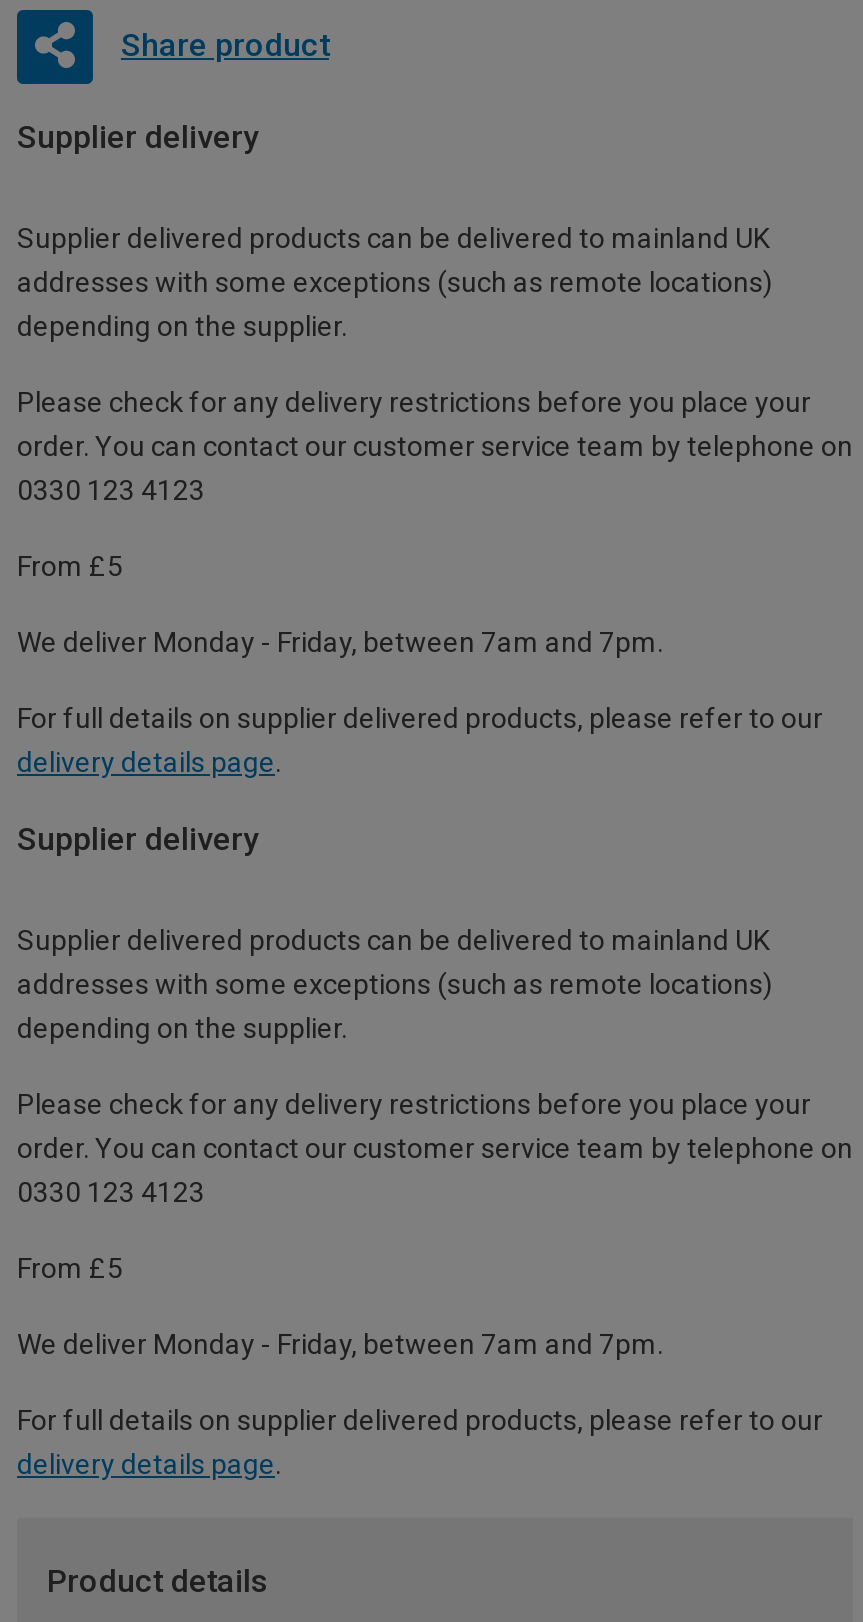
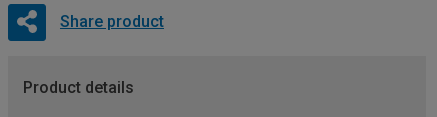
[17,119,853,1480] Supplier delivery | Supplier delivered products can be delivered to mainland UK | addresses with some exceptions (such as remote locations) | depending on the supplier. | Please check for any delivery restrictions before you place your | order. You can contact our customer service team by telephone on | 0330 123 4123 | From £5 | We deliver Monday - Friday, between 7am and 7pm. | For full details on supplier delivered products, please refer to our | delivery details page. | Supplier delivery | Supplier delivered products can be delivered to mainland UK | addresses with some exceptions (such as remote locations) | depending on the supplier. | Please check for any delivery restrictions before you place your | order. You can contact our customer service team by telephone on | 0330 123 4123 | From £5 | We deliver Monday - Friday, between 7am and 7pm. | For full details on supplier delivered products, please refer to our | delivery details page. -> none

